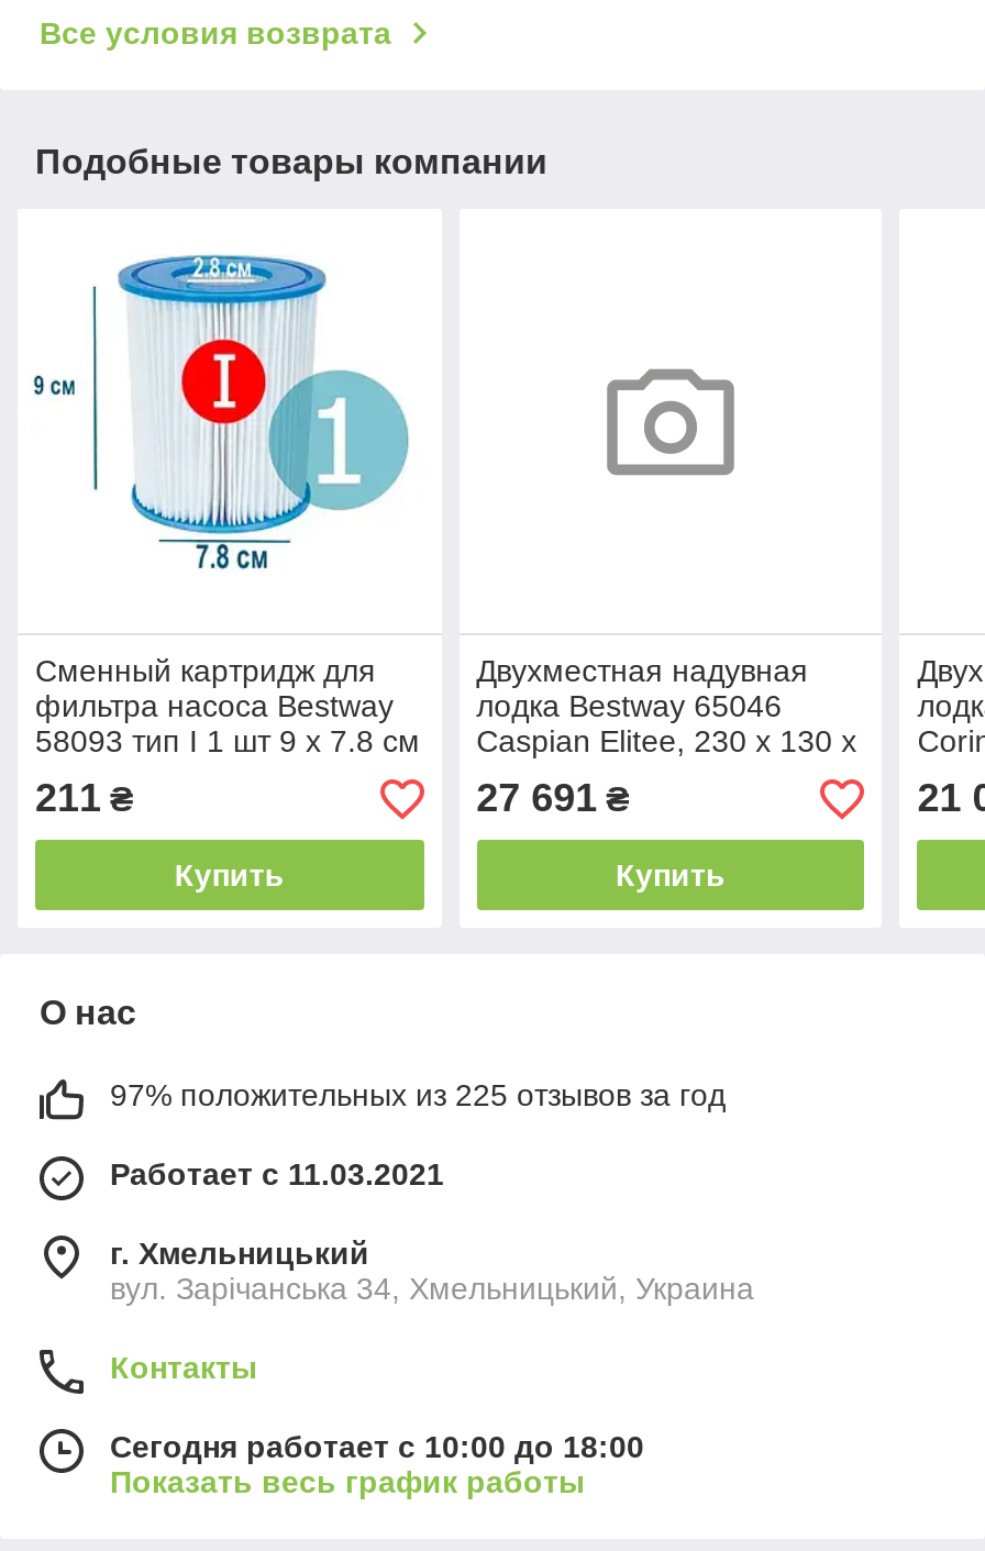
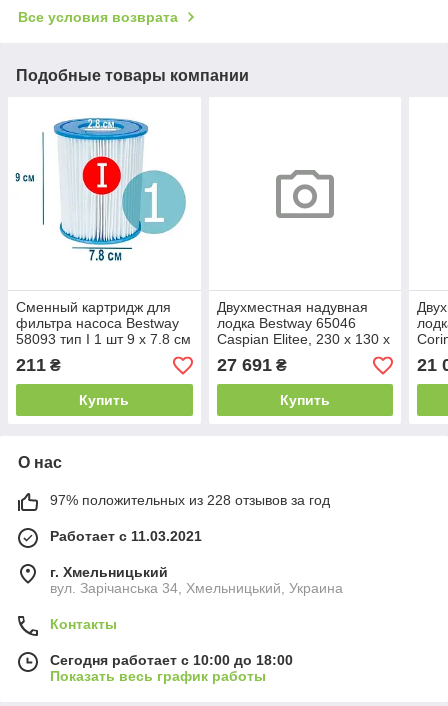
[110,1077,726,1112] 97% положительных из 225 отзывов за год -> [50,492,330,508] 97% положительных из 228 отзывов за год

